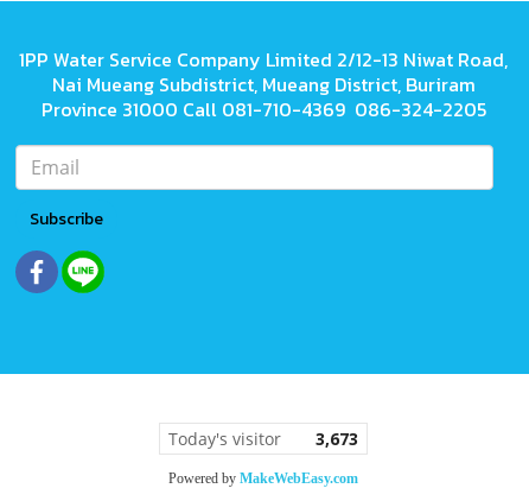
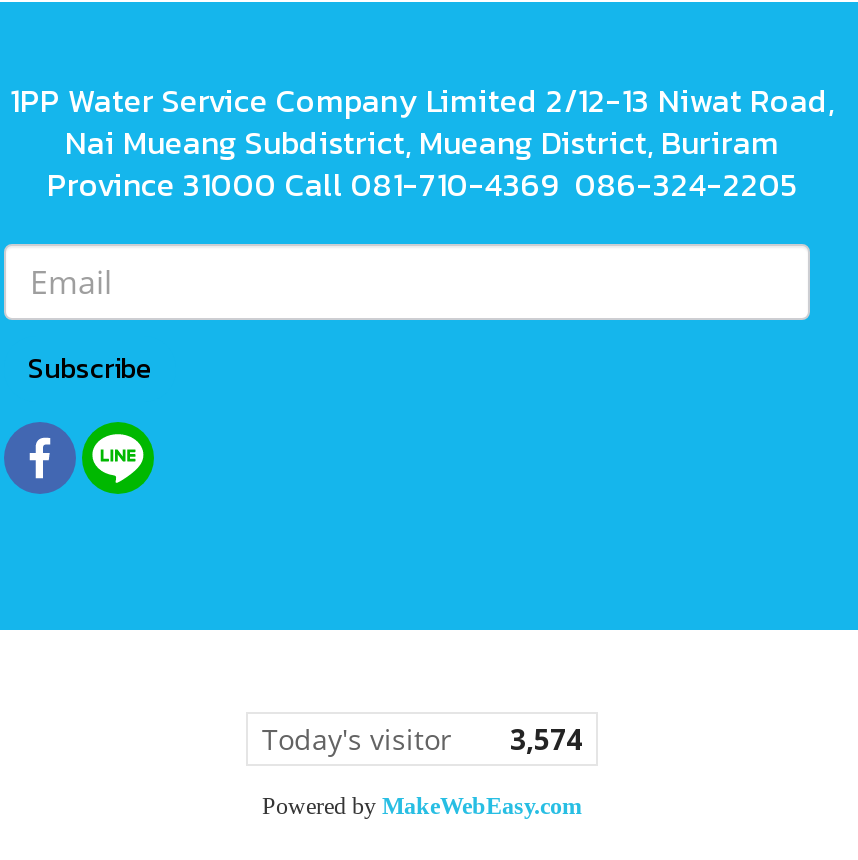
[168,428,358,450] Today's visitor 3,673 -> [262,721,582,759] Today's visitor 3,574

